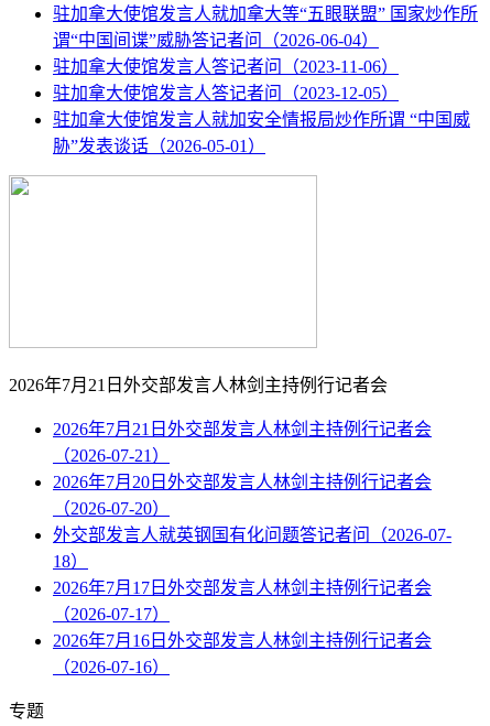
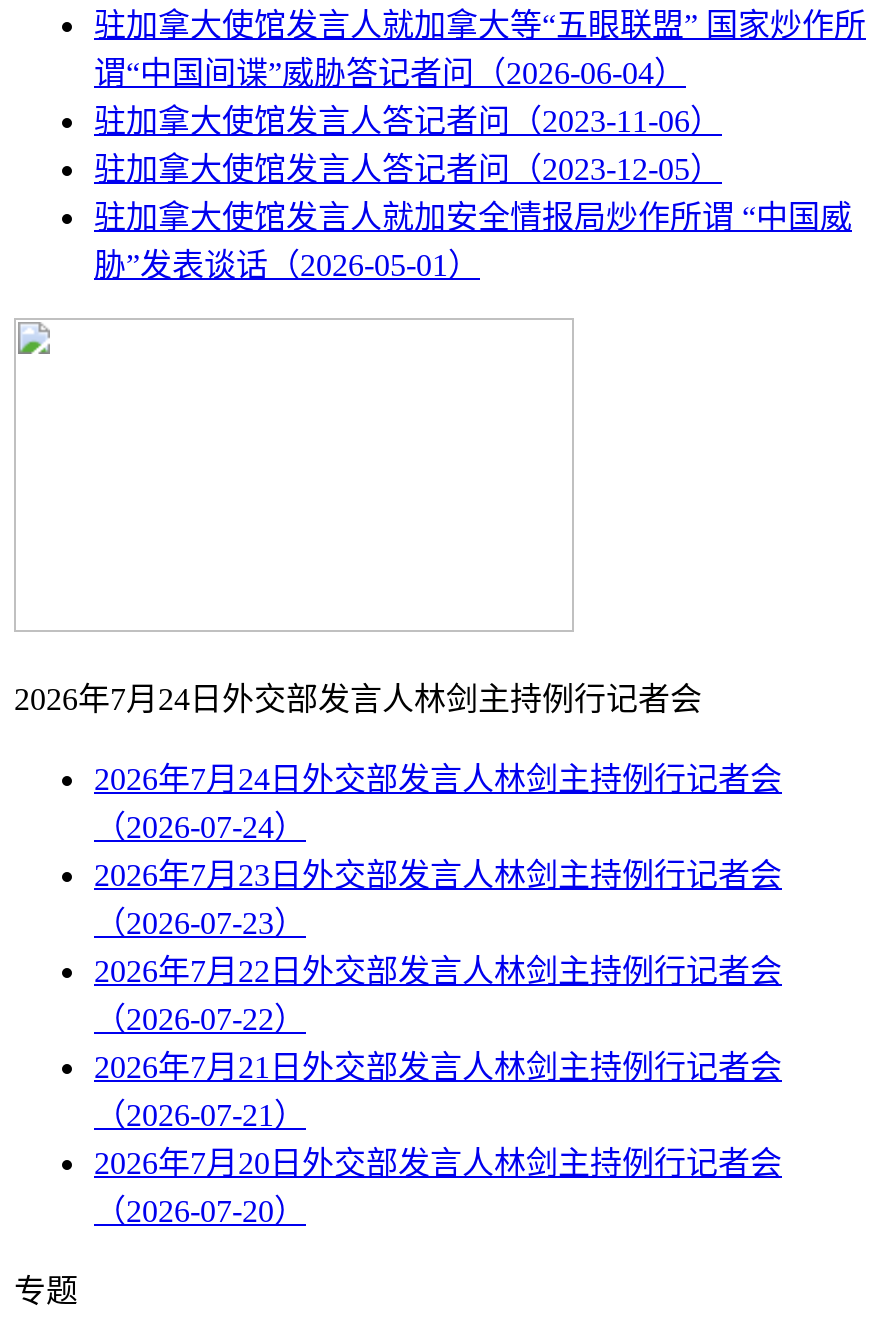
[9,376,388,394] 2026年7月21日外交部发言人林剑主持例行记者会 -> [14,682,782,1036] 2026年7月24日外交部发言人林剑主持例行记者会 | 2026年7月24日外交部发言人林剑主持例行记者会 | （2026-07-24） | 2026年7月23日外交部发言人林剑主持例行记者会 | （2026-07-23） | 2026年7月22日外交部发言人林剑主持例行记者会 | （2026-07-22）
moved [53,420,432,518] -> [94,1050,782,1228]: 2026年7月21日外交部发言人林剑主持例行记者会 | （2026-07-21） | 2026年7月20日外交部发言人林剑主持例行记者会 | （2026-07-20）
[53,525,451,676] 外交部发言人就英钢国有化问题答记者问（2026-07- | 18） | 2026年7月17日外交部发言人林剑主持例行记者会 | （2026-07-17） | 2026年7月16日外交部发言人林剑主持例行记者会 | （2026-07-16） -> none

